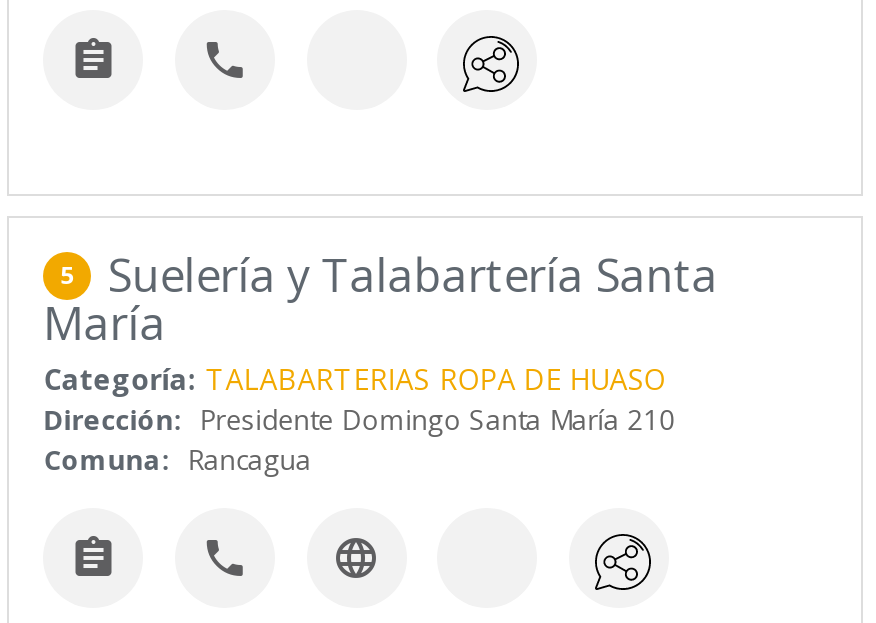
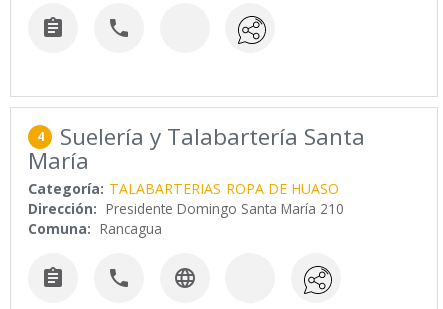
[60,244,717,306] 5 Suelería y Talabartería Santa -> [37,121,365,152] 4 Suelería y Talabartería Santa

